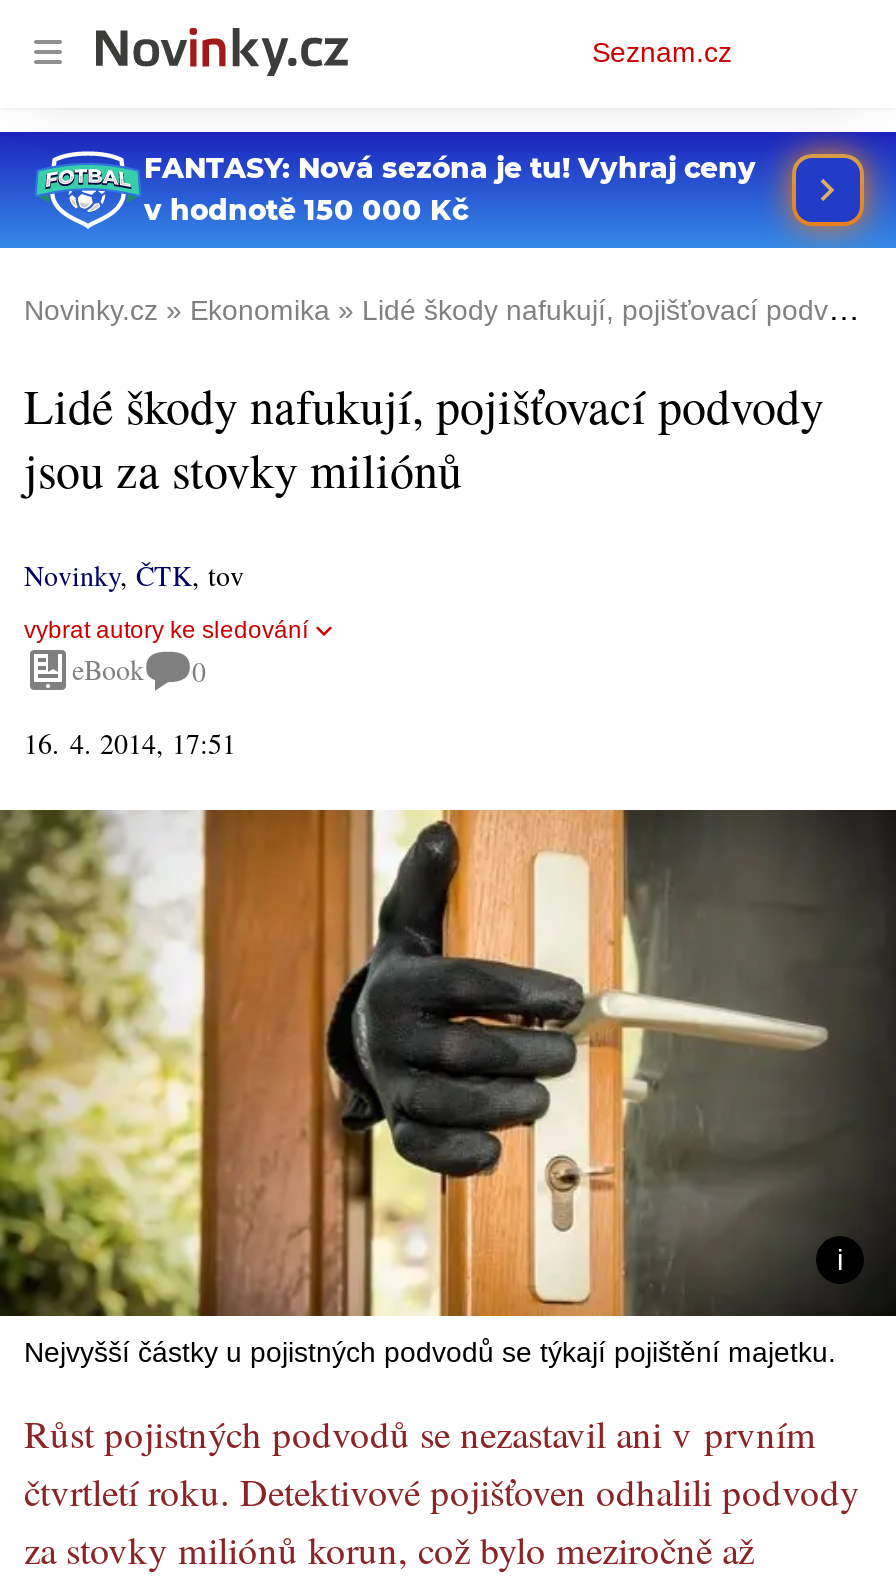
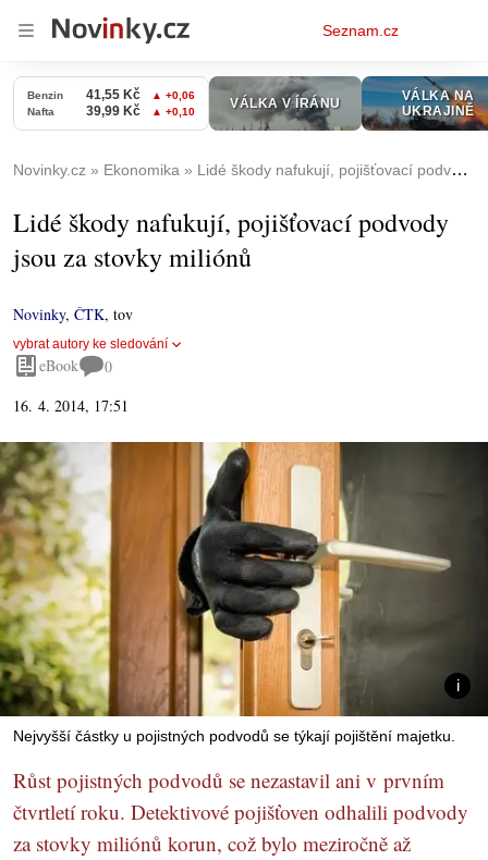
[6,130,890,250] [image] -> [3,74,485,136] [image]

